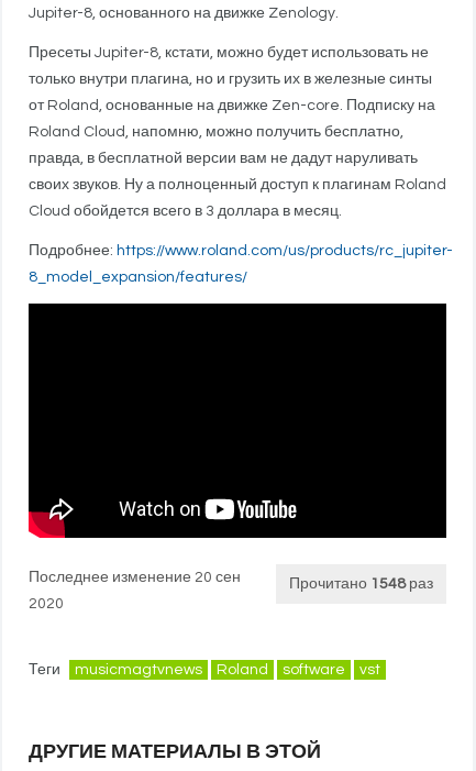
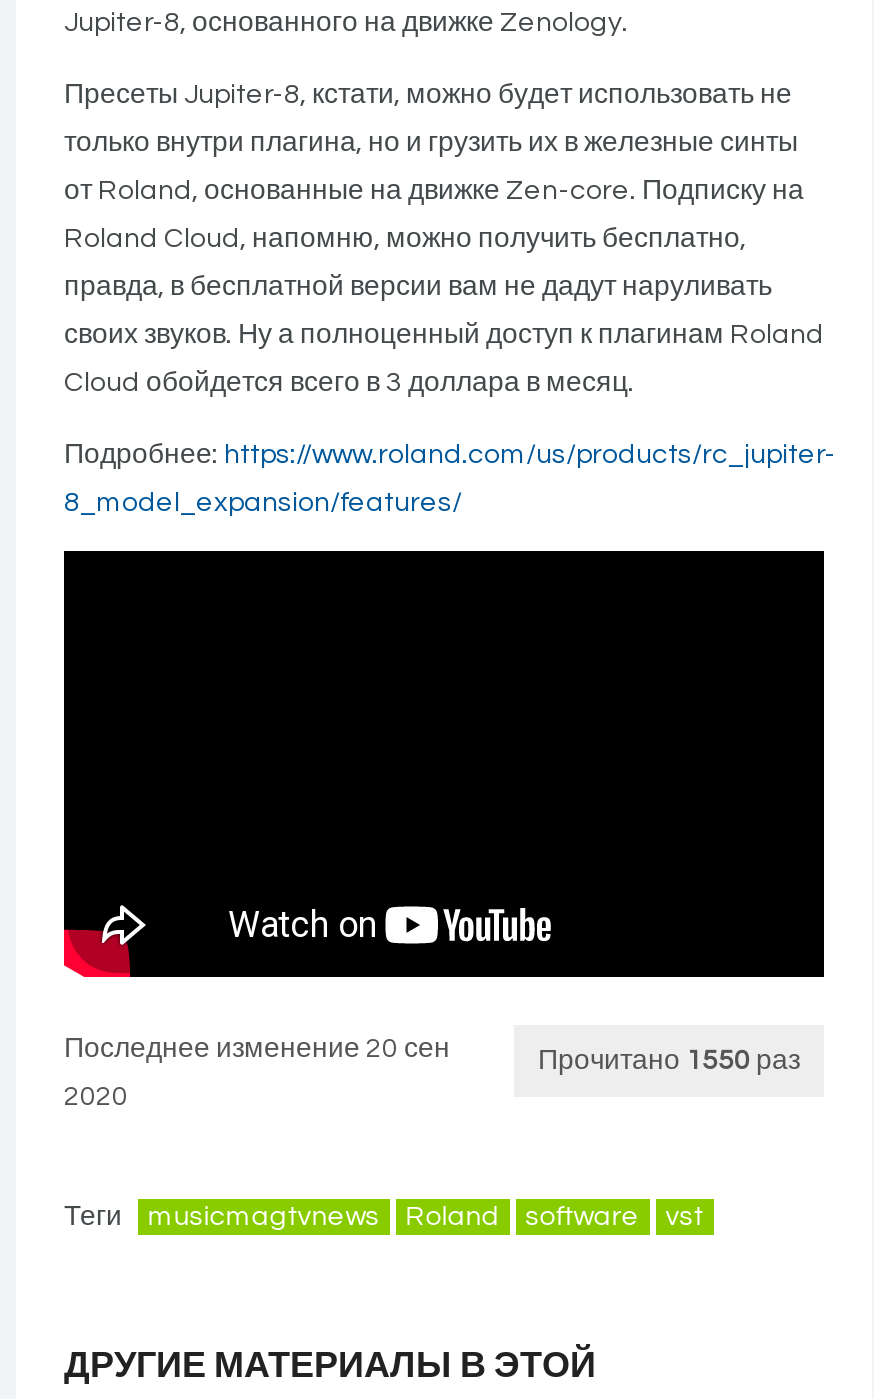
[289,576,433,591] Прочитано 1548 раз -> [538,1046,800,1074] Прочитано 1550 раз

